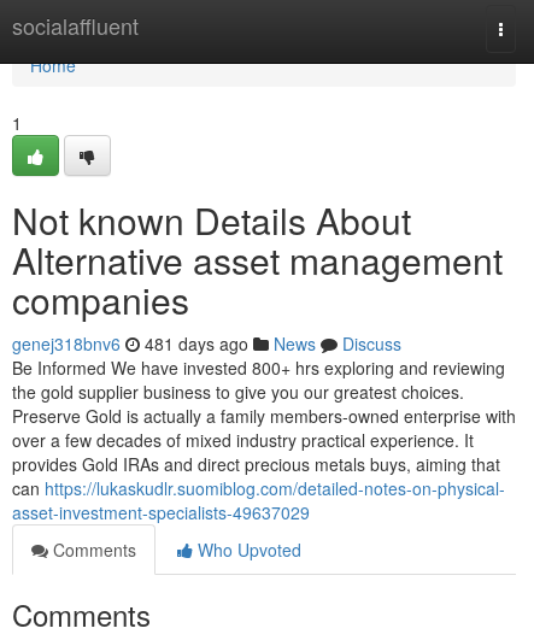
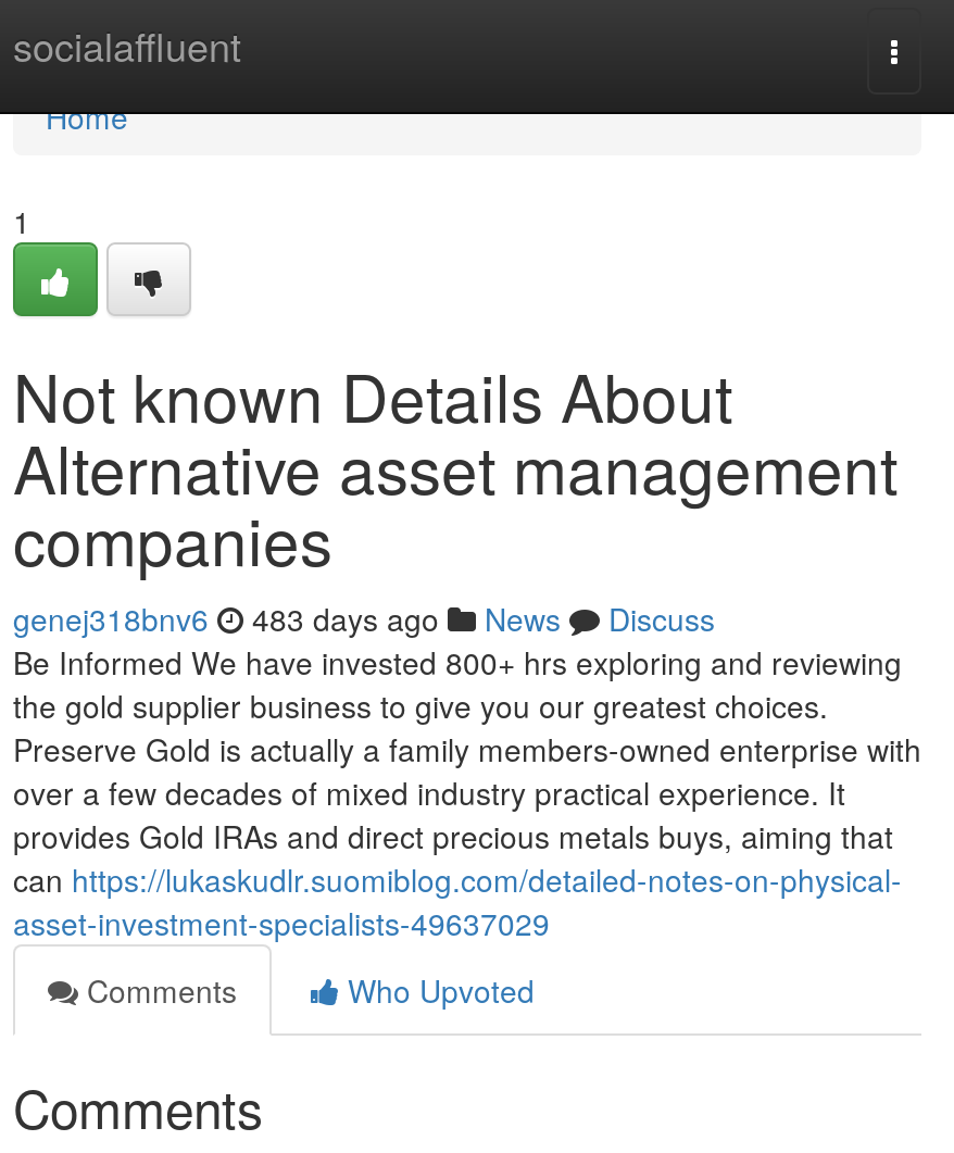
[12,331,401,356] genej318bnv6 481 days ago News Discuss -> [13,597,715,640] genej318bnv6 483 days ago News Discuss

